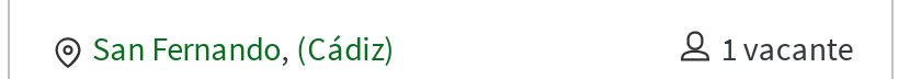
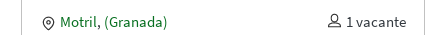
[92,28,395,70] San Fernando, (Cádiz) -> [60,12,168,31] Motril, (Granada)

